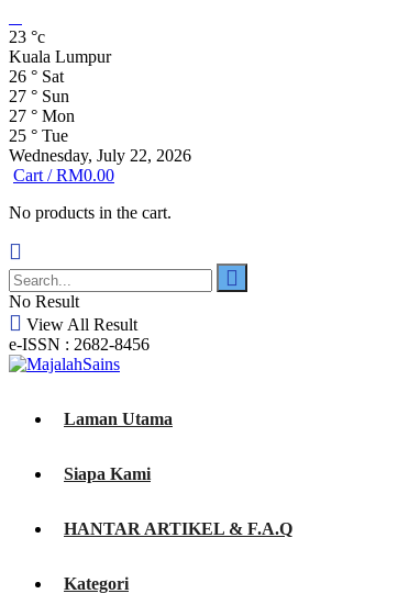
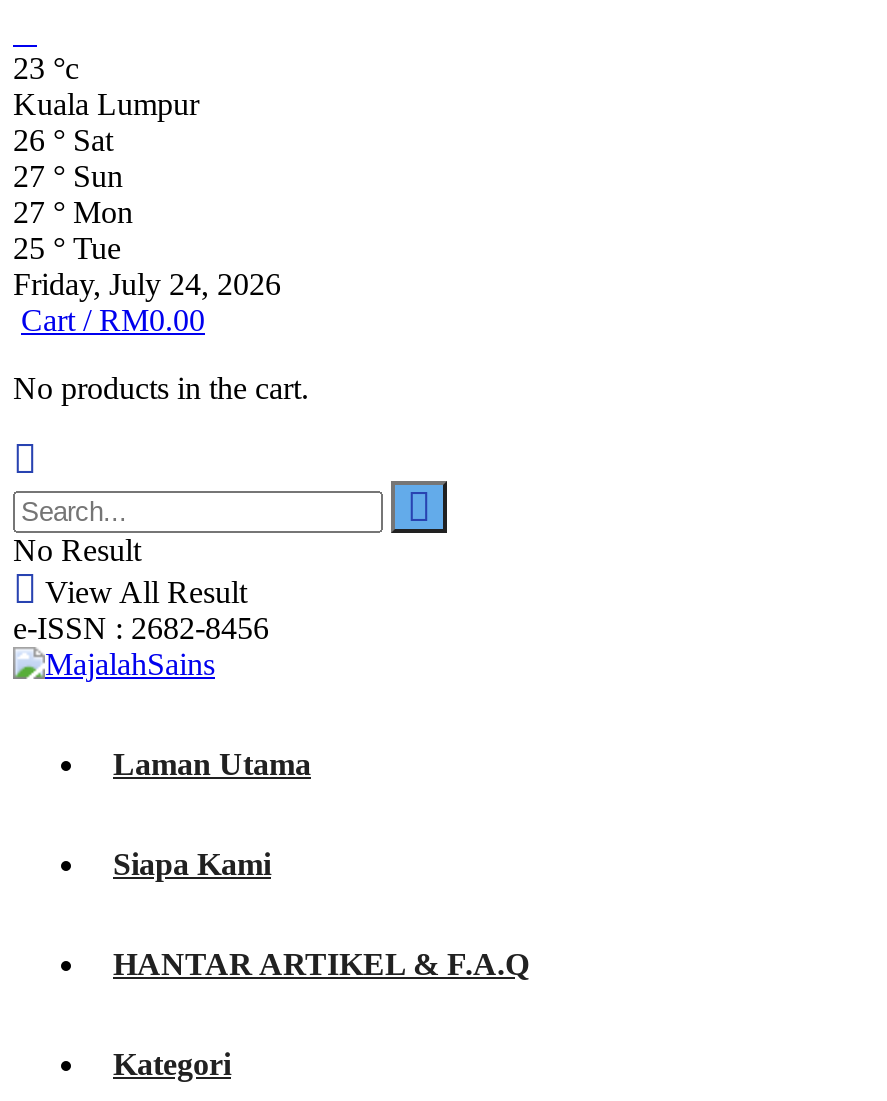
[9,146,191,165] Wednesday, July 22, 2026 -> [13,267,281,301] Friday, July 24, 2026

